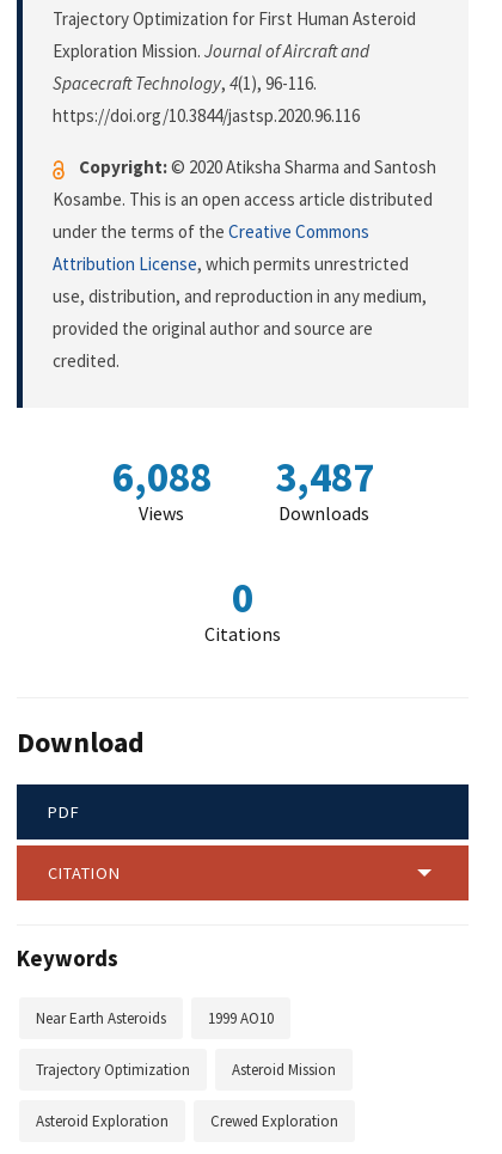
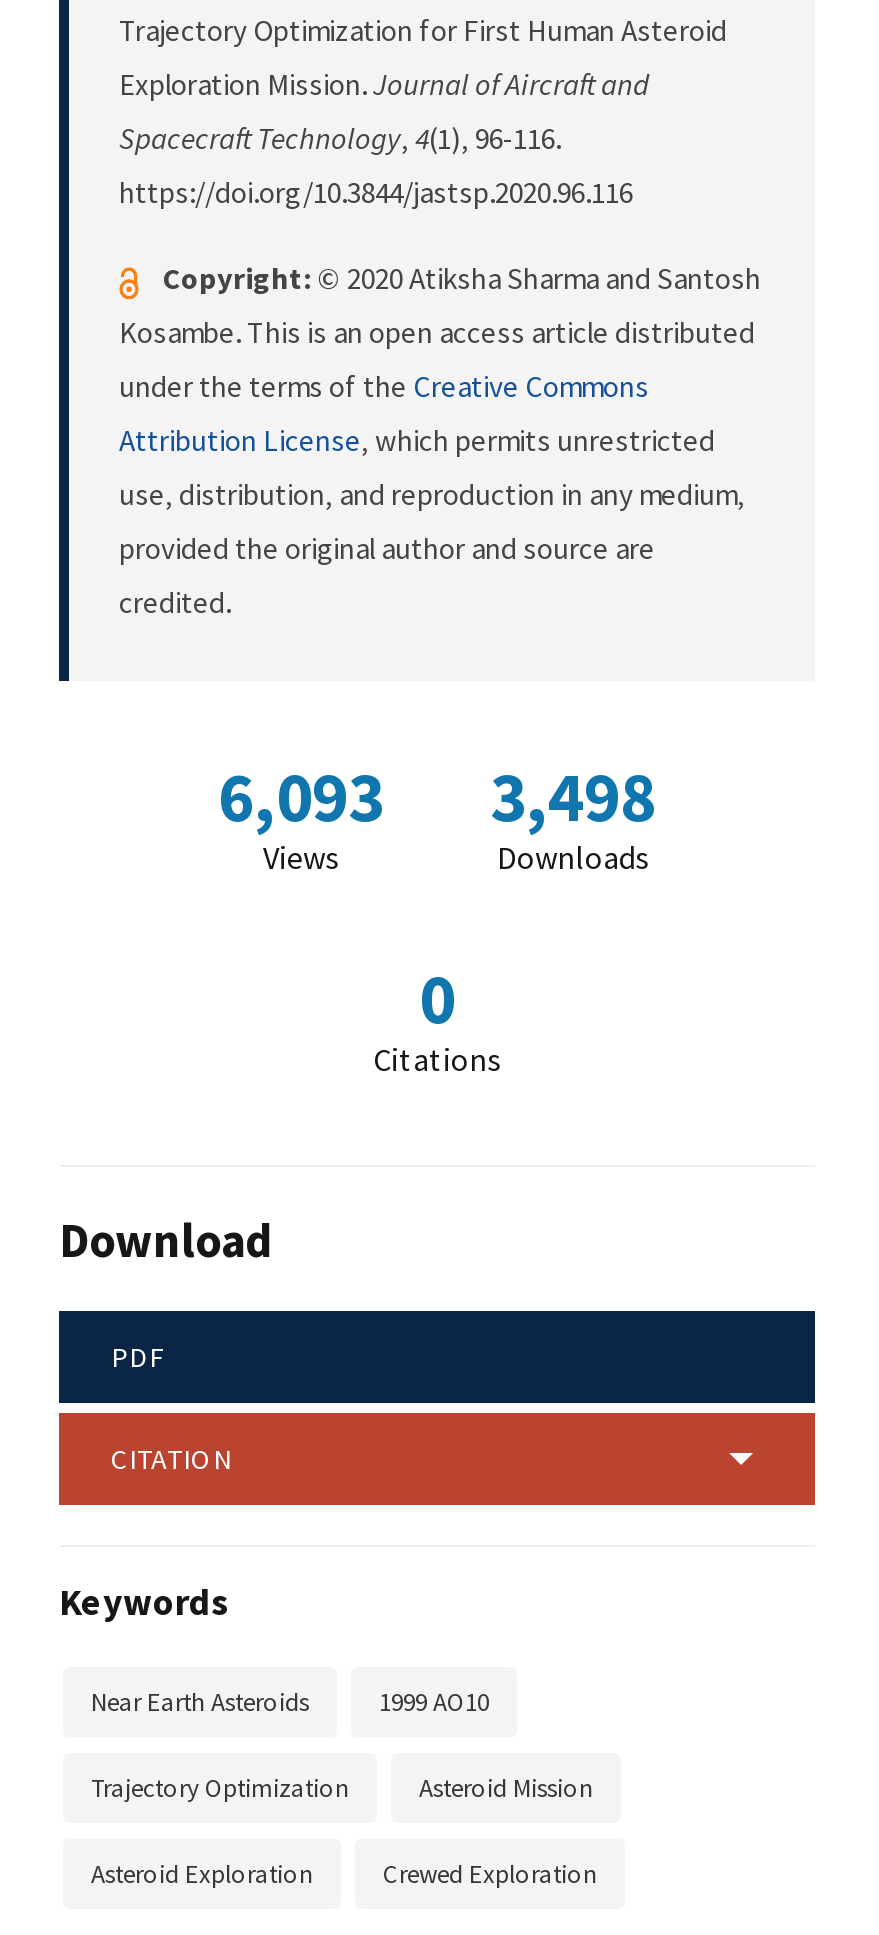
[112,451,211,504] 6,088 -> [218,754,384,842] 6,093
[274,451,374,504] 3,487 -> [490,754,656,842] 3,498

